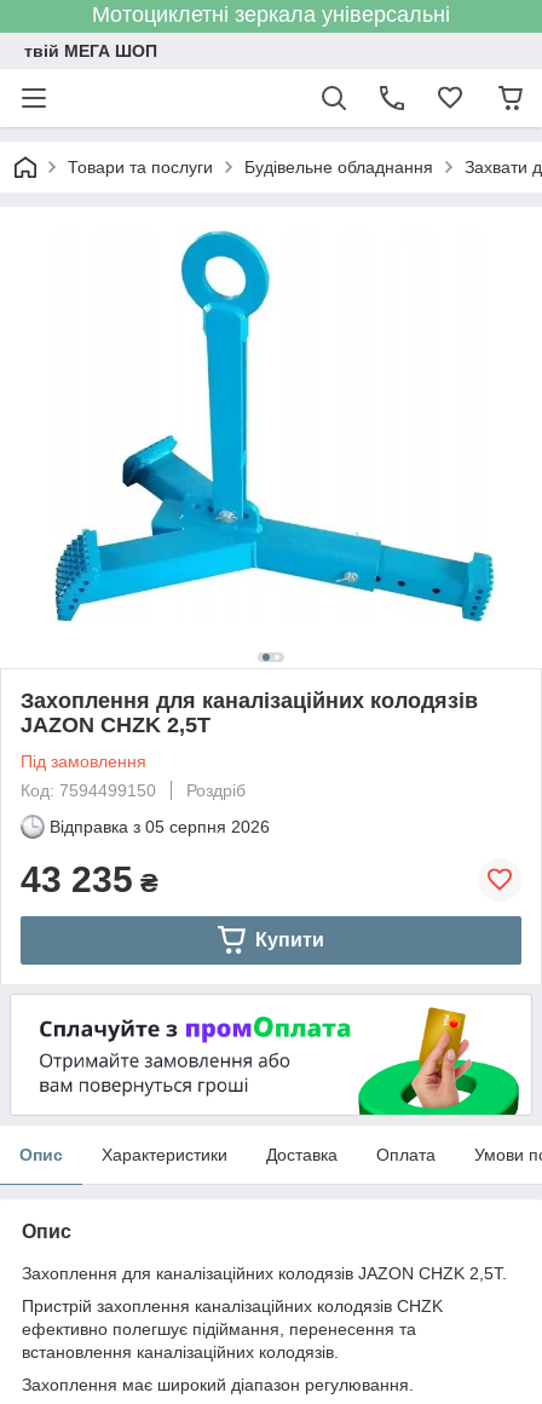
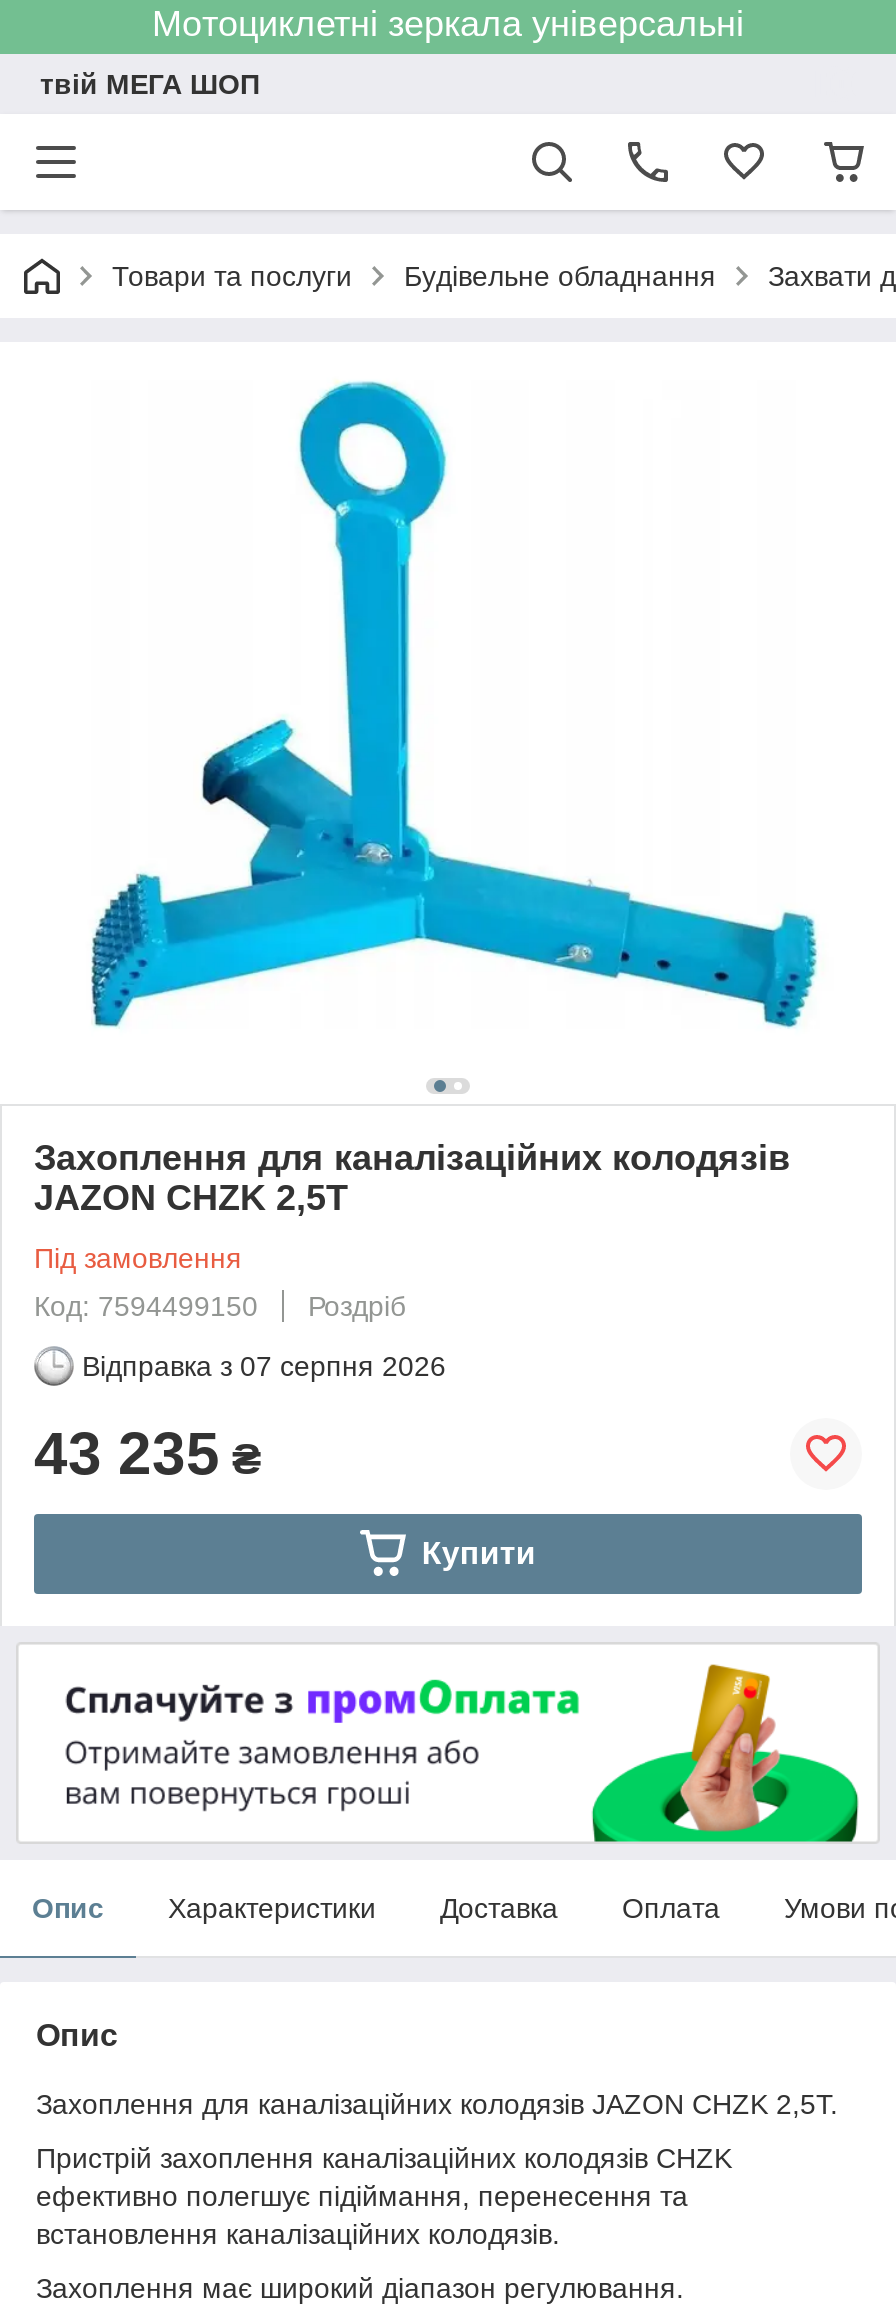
[50,817,270,836] Відправка з 05 серпня 2026 -> [82,1350,446,1382] Відправка з 07 серпня 2026

